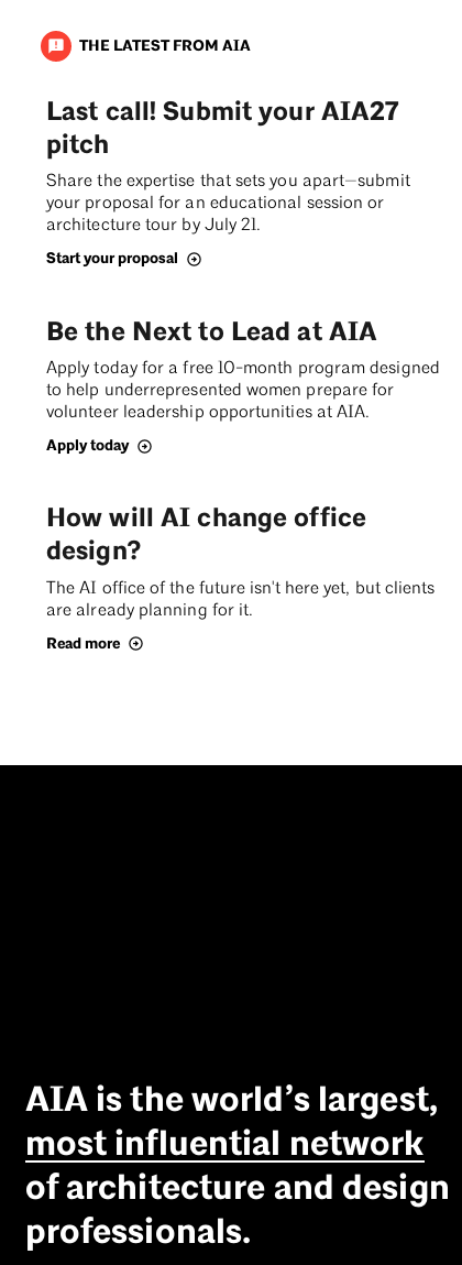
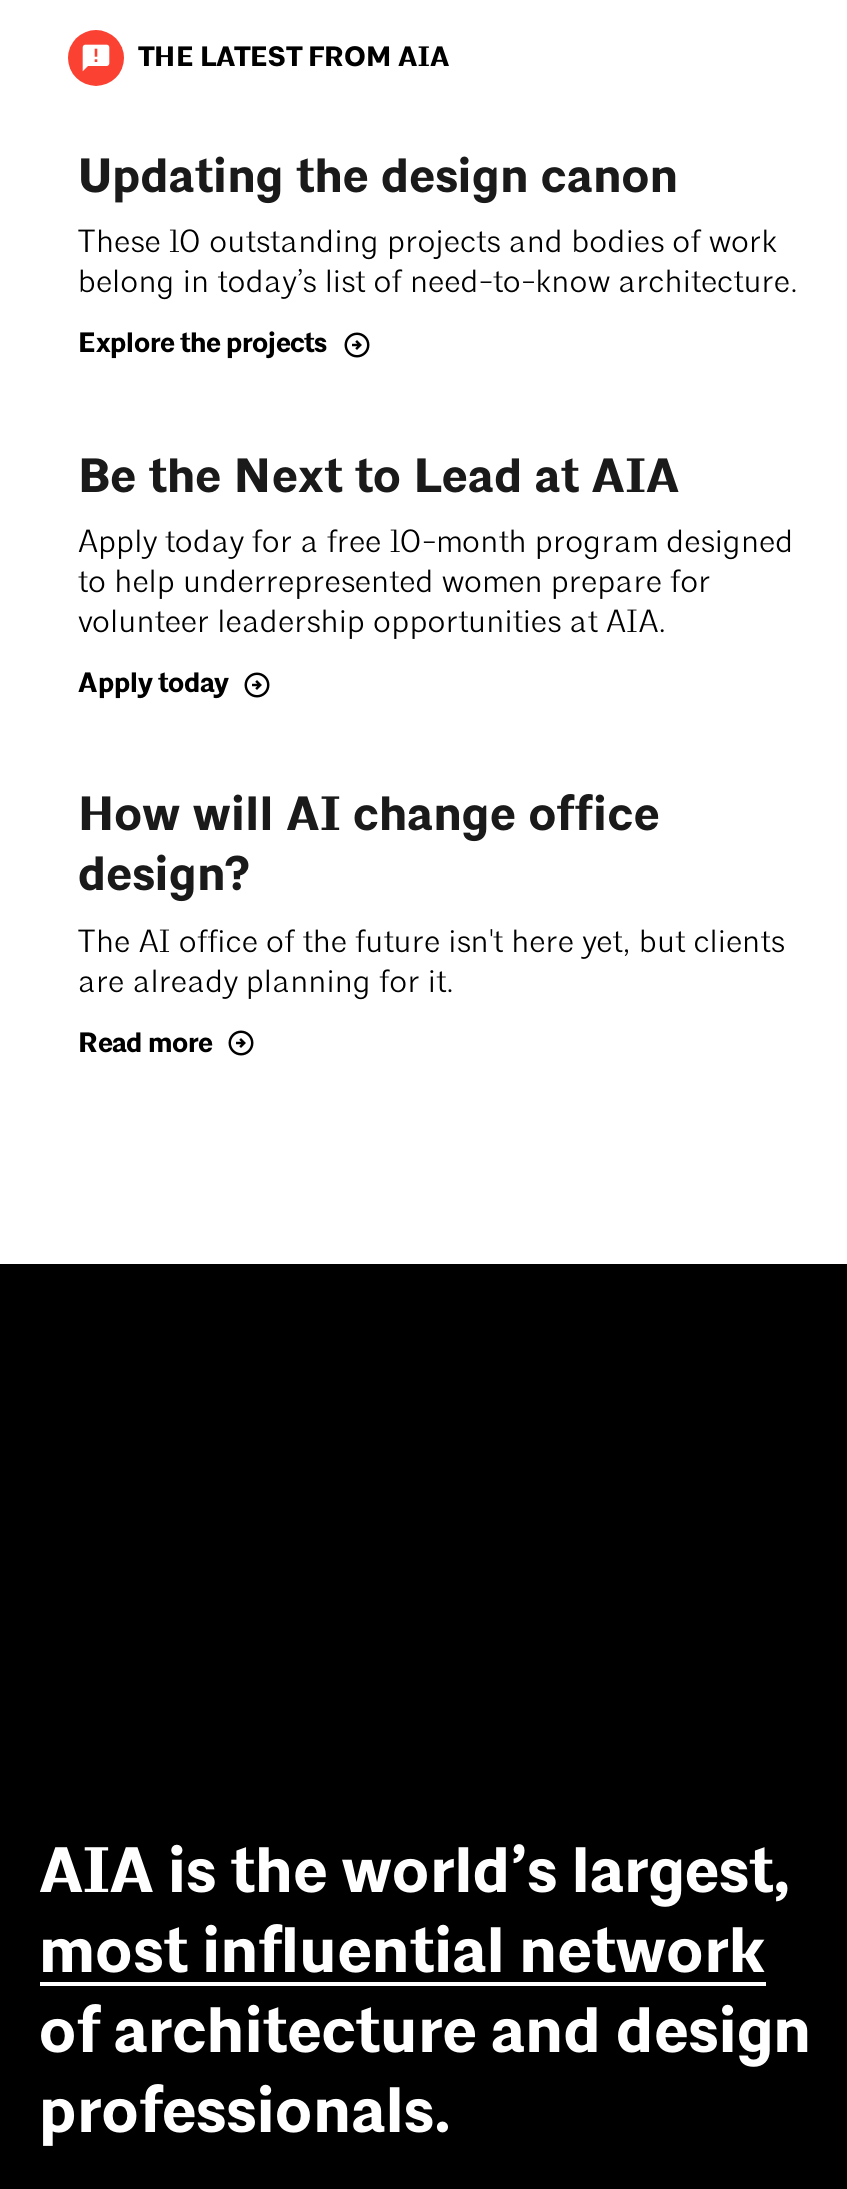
[46,95,410,235] Last call! Submit your AIA27 | pitch | Share the expertise that sets you apart—submit | your proposal for an educational session or | architecture tour by July 21. -> [78,147,798,300] Updating the design canon | These 10 outstanding projects and bodies of work | belong in today’s list of need-to-know architecture.
[46,249,178,268] Start your proposal -> [78,326,328,360] Explore the projects

